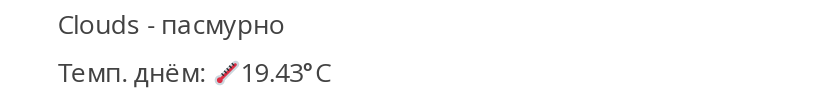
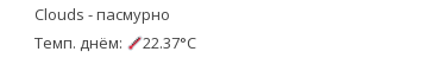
[57,55,331,91] Темп. днём: 19.43°C -> [34,32,197,54] Темп. днём: 22.37°C

